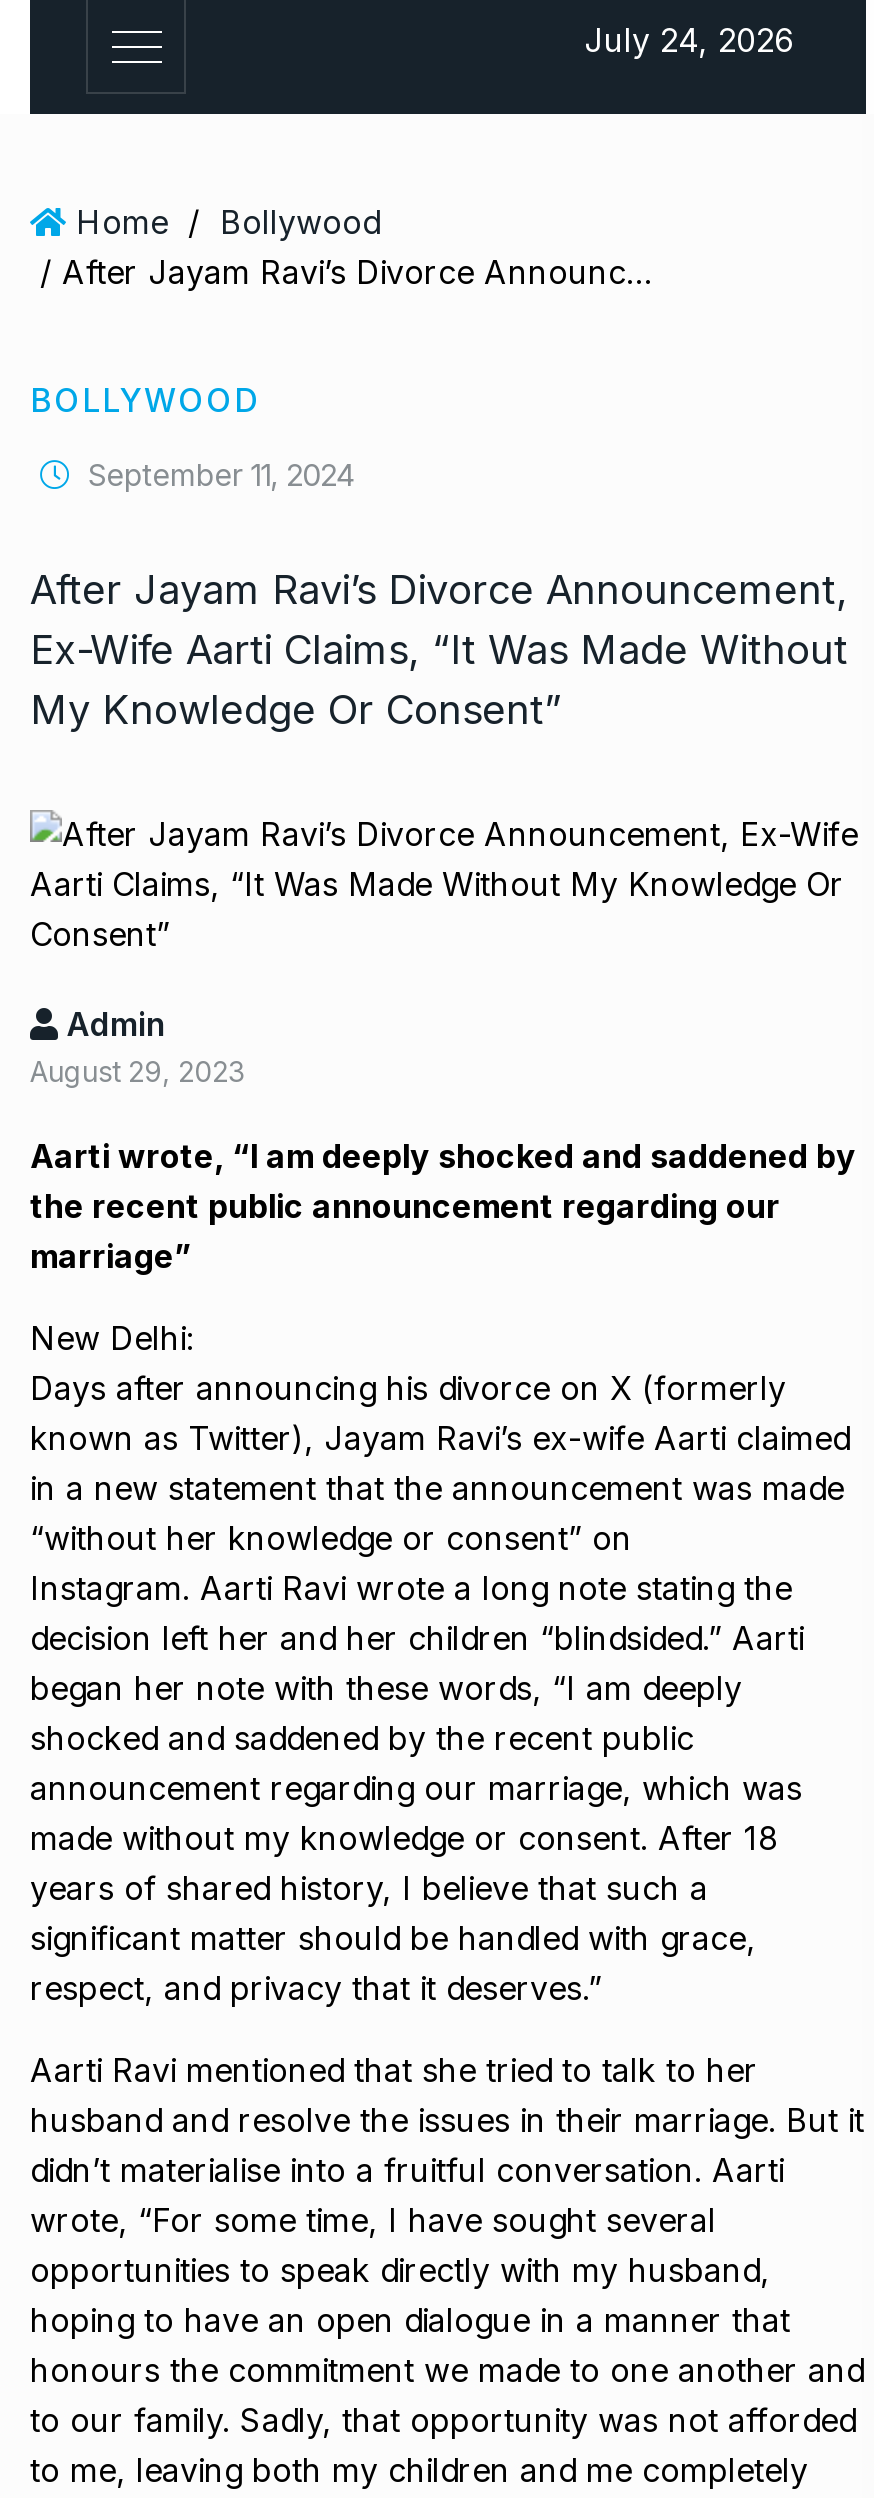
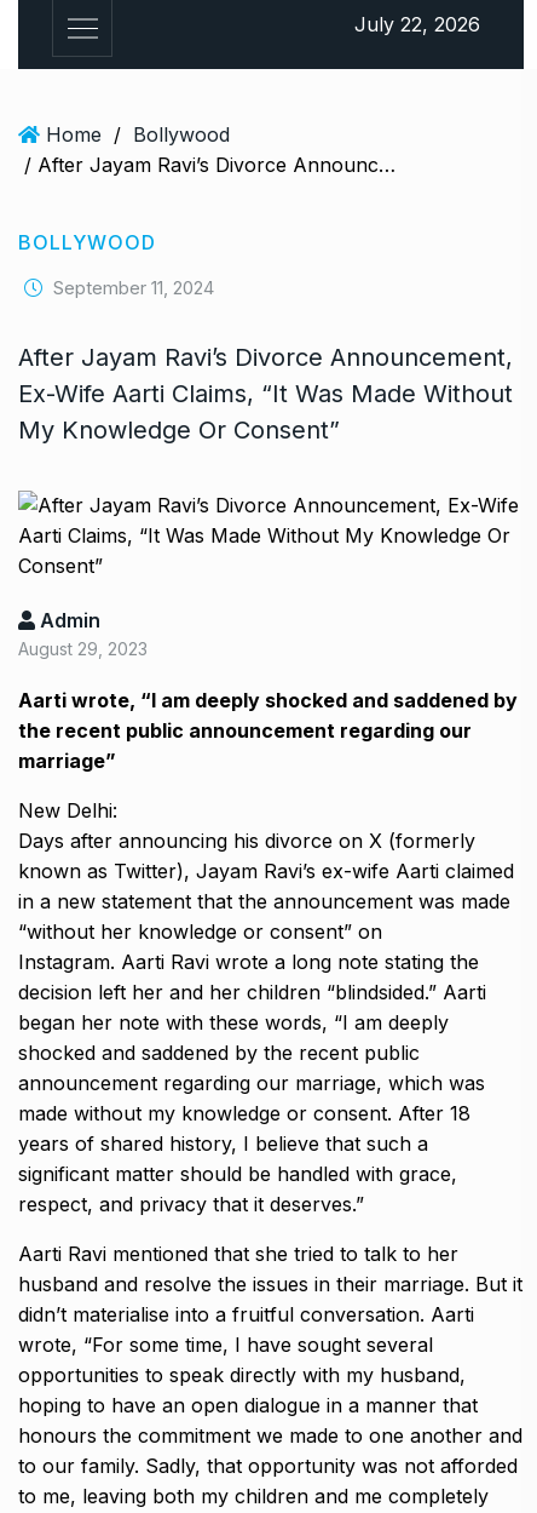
[584,20,794,60] July 24, 2026 -> [354,12,480,36] July 22, 2026

